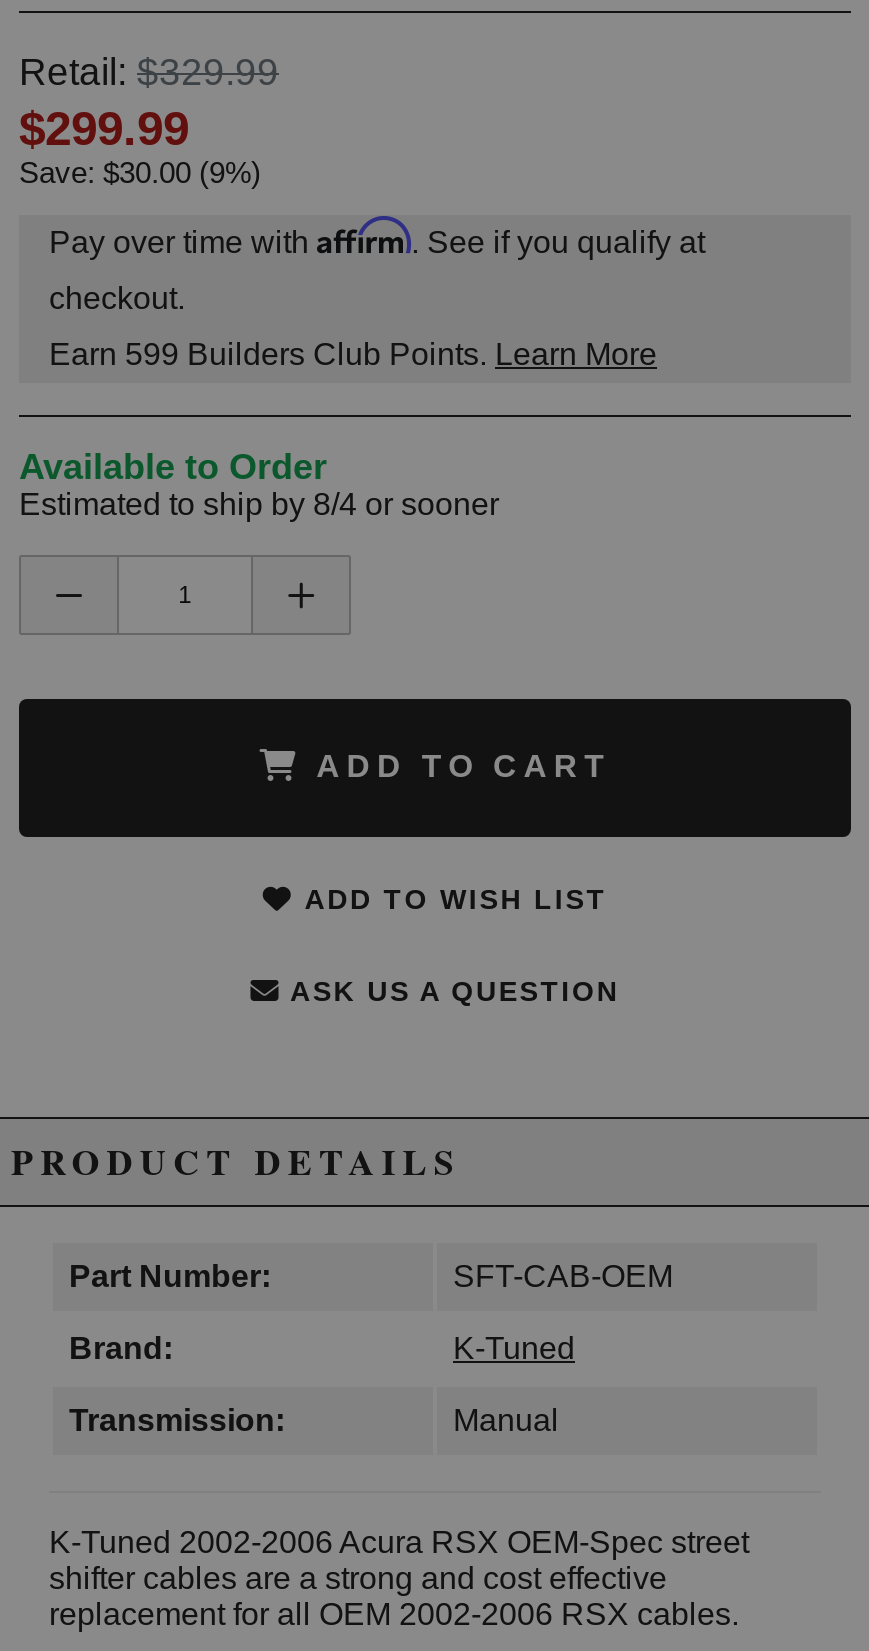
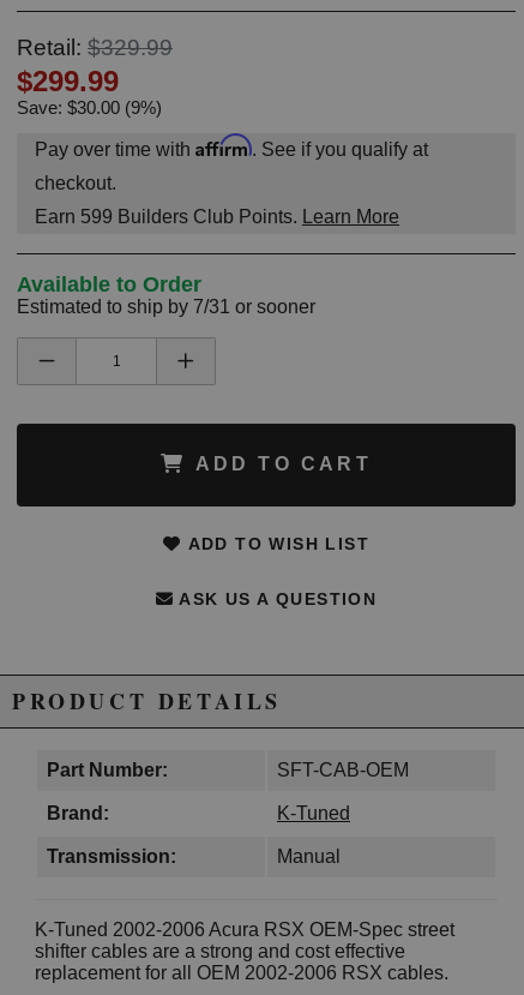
[19,487,499,521] Estimated to ship by 8/4 or sooner -> [17,296,315,317] Estimated to ship by 7/31 or sooner

